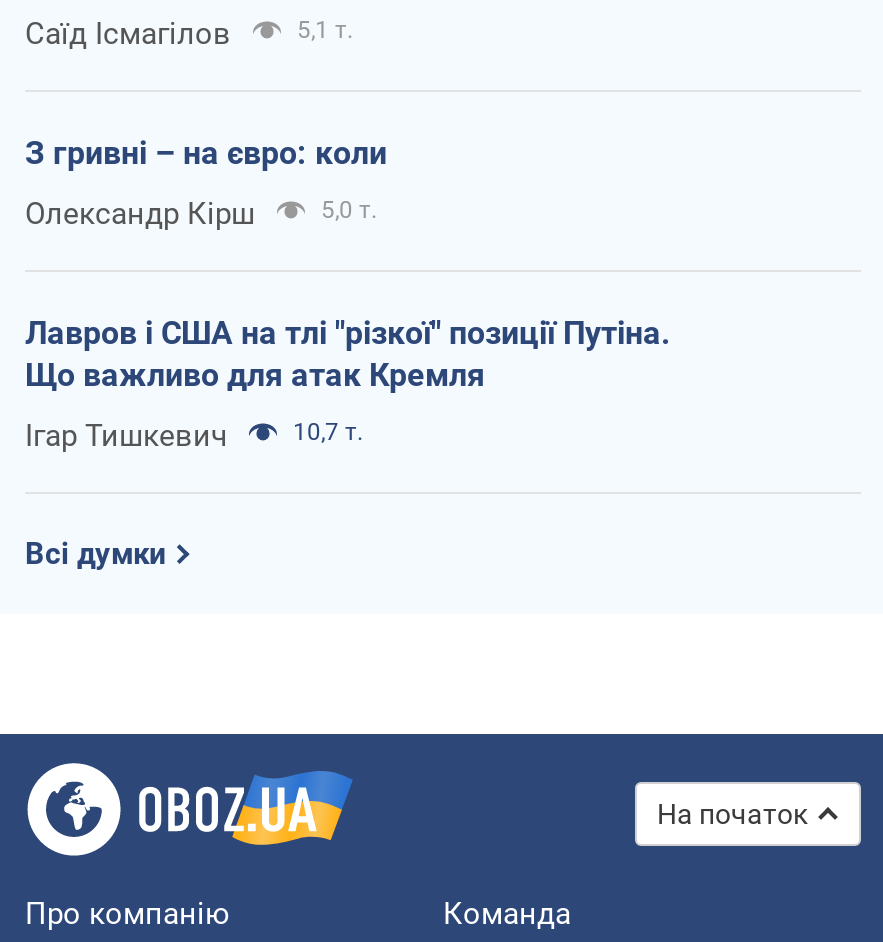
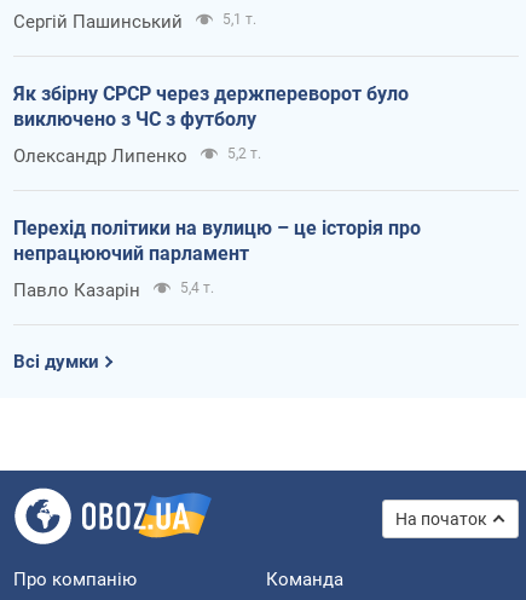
[25,15,231,51] Саїд Ісмагілов -> [13,11,183,32] Сергій Пашинський
[25,133,387,171] З гривні – на євро: коли -> [13,82,409,130] Як збірну СРСР через держпереворот було | виключено з ЧС з футболу
[25,195,377,231] Олександр Кірш | 5,0 т. -> [13,145,261,167] Олександр Липенко | 5,2 т.
[25,313,671,393] Лавров і США на тлі "різкої" позиції Путіна. | Що важливо для атак Кремля -> [13,216,421,265] Перехід політики на вулицю – це історія про | непрацюючий парламент
[25,417,363,453] Ігар Тишкевич | 10,7 т. -> [13,279,214,301] Павло Казарін | 5,4 т.

